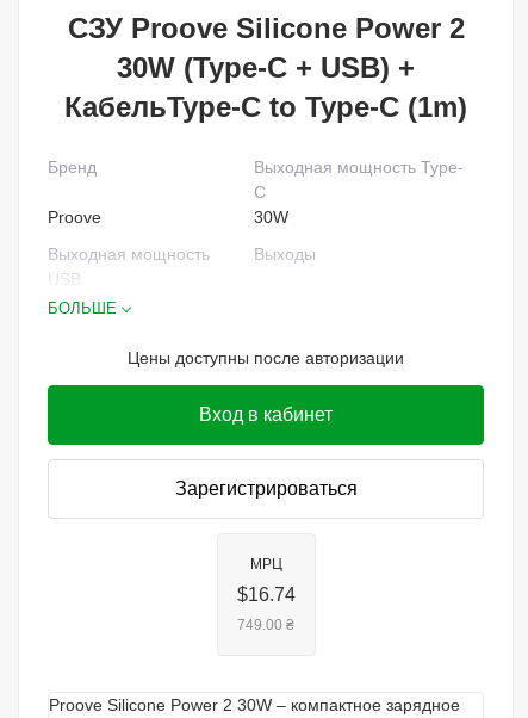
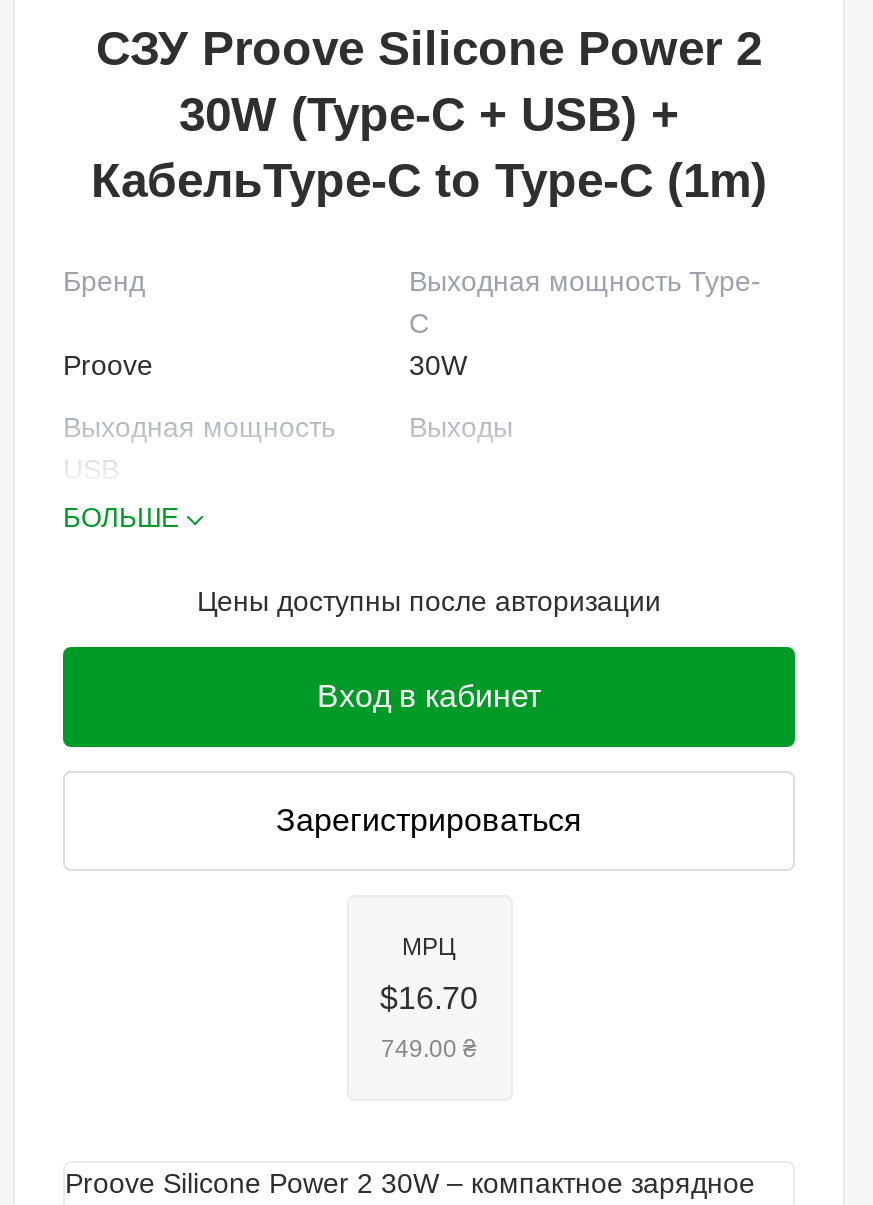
[237,584,295,605] $16.74 -> [380,981,478,1015] $16.70

